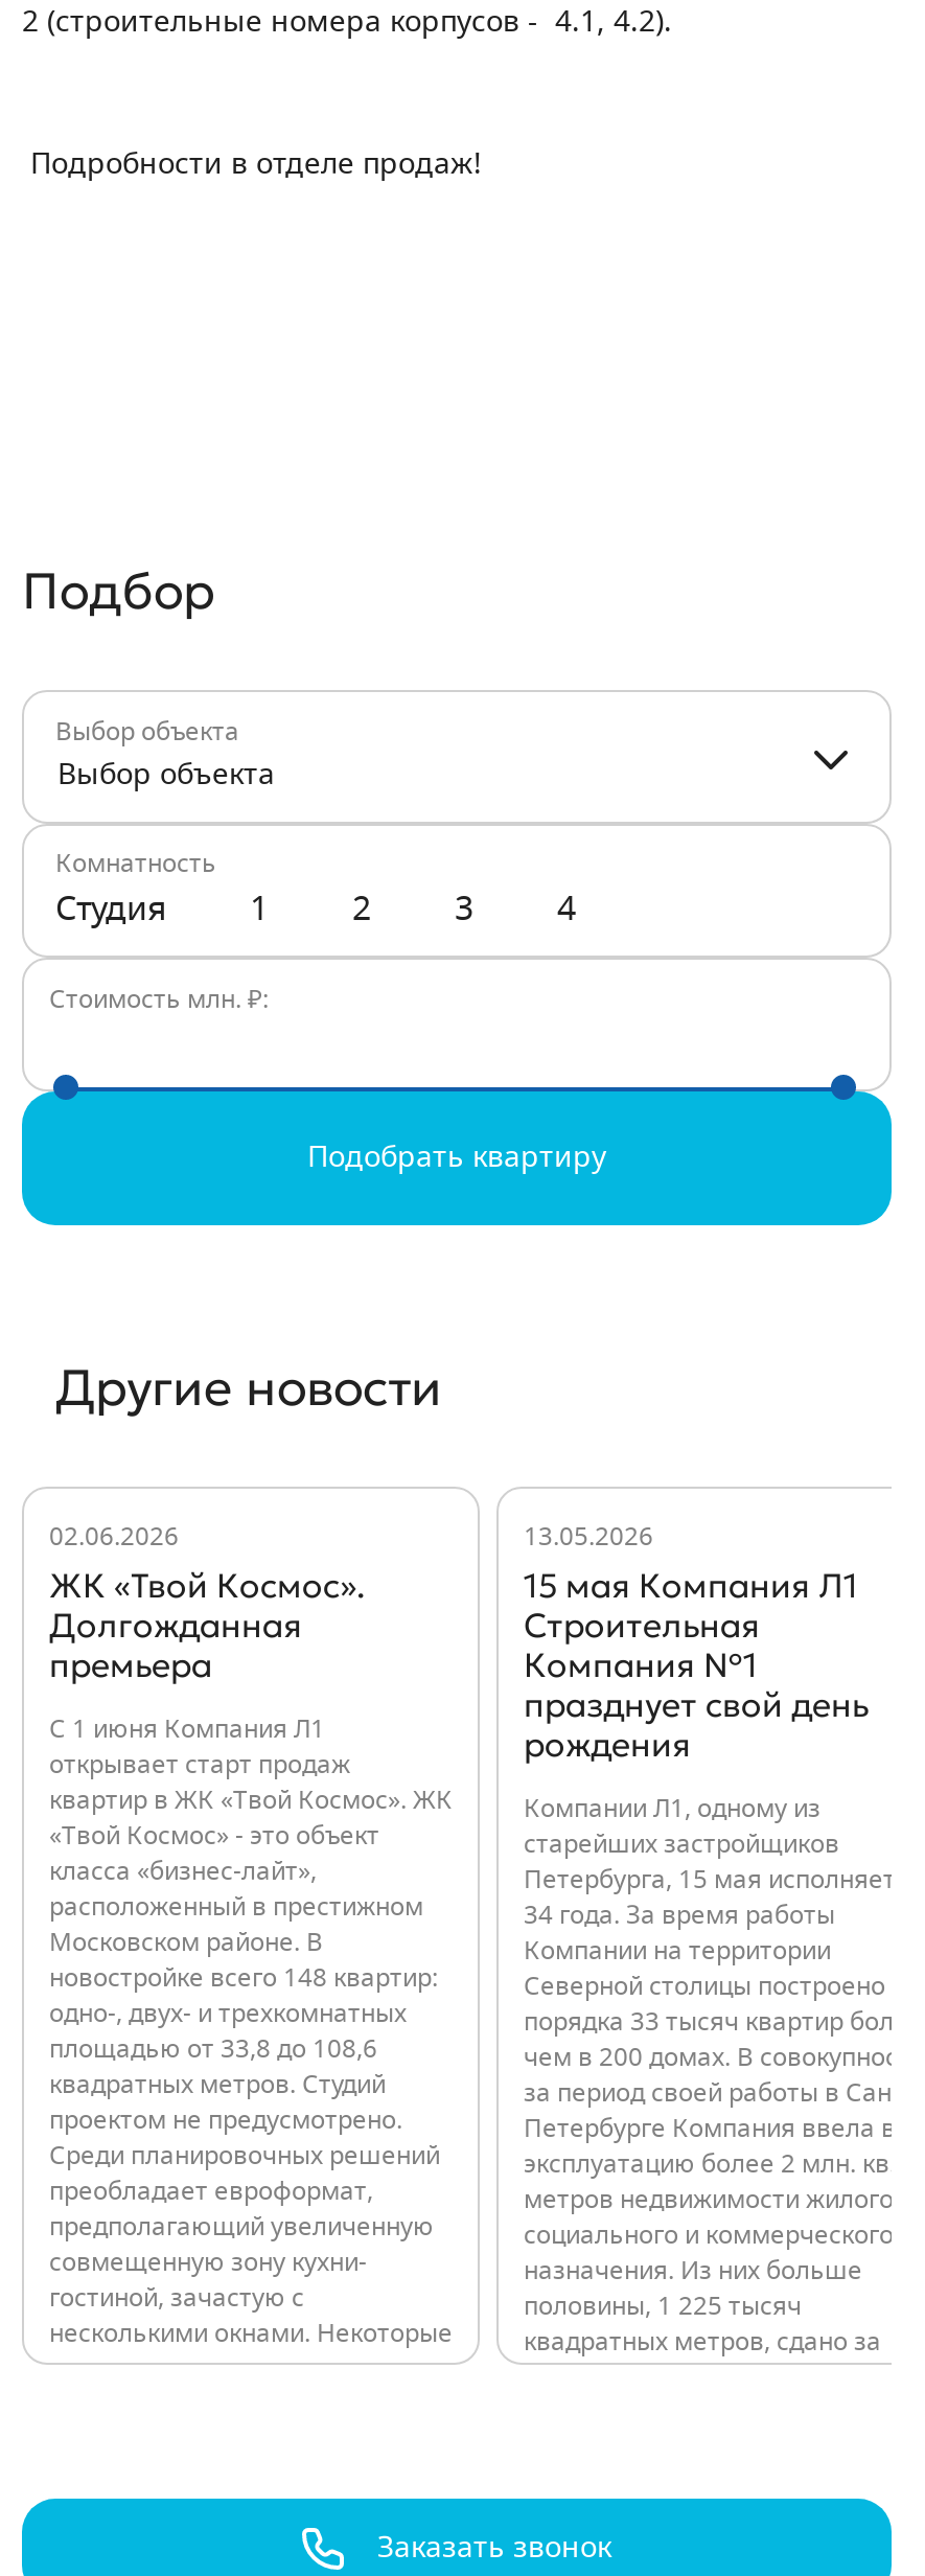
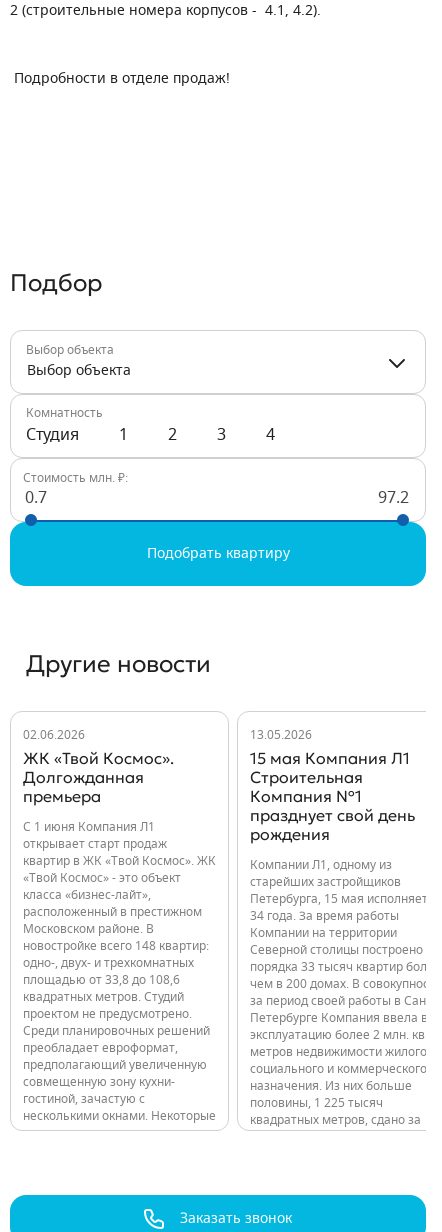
none -> [24,490,409,506] 0.7 | 97.2

